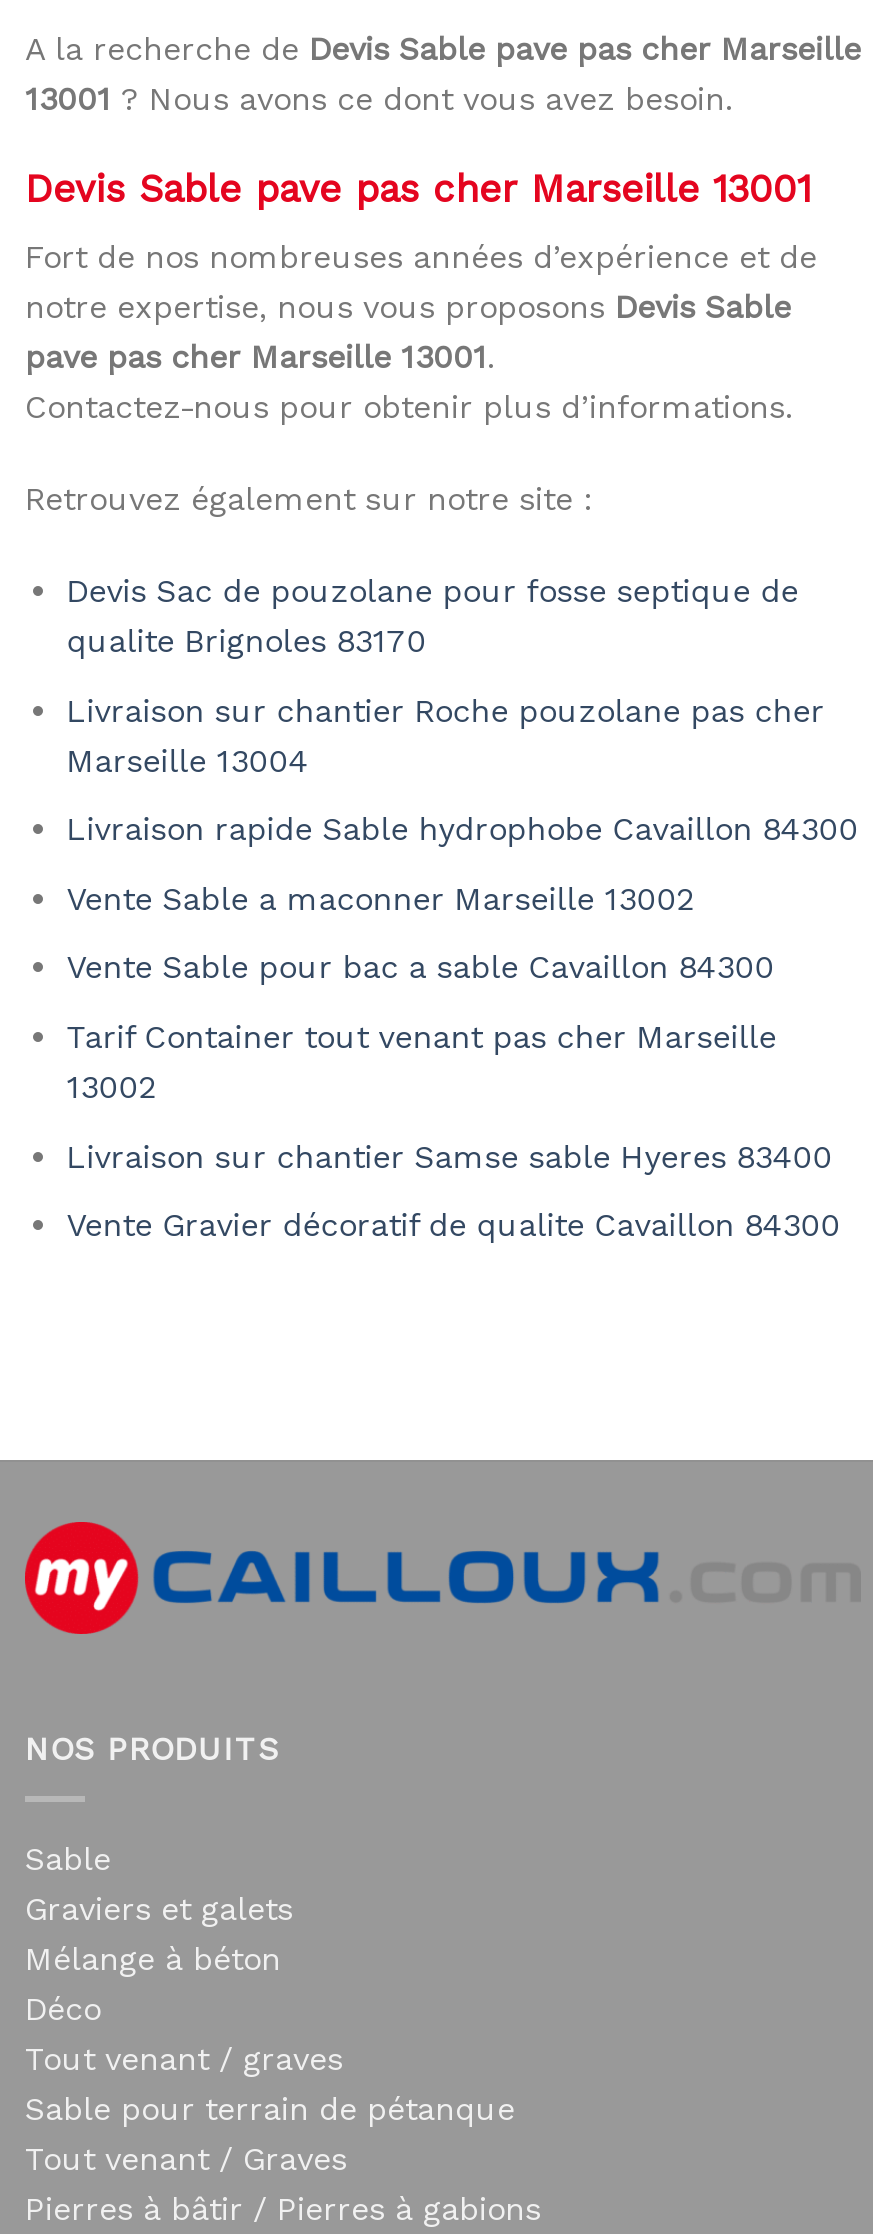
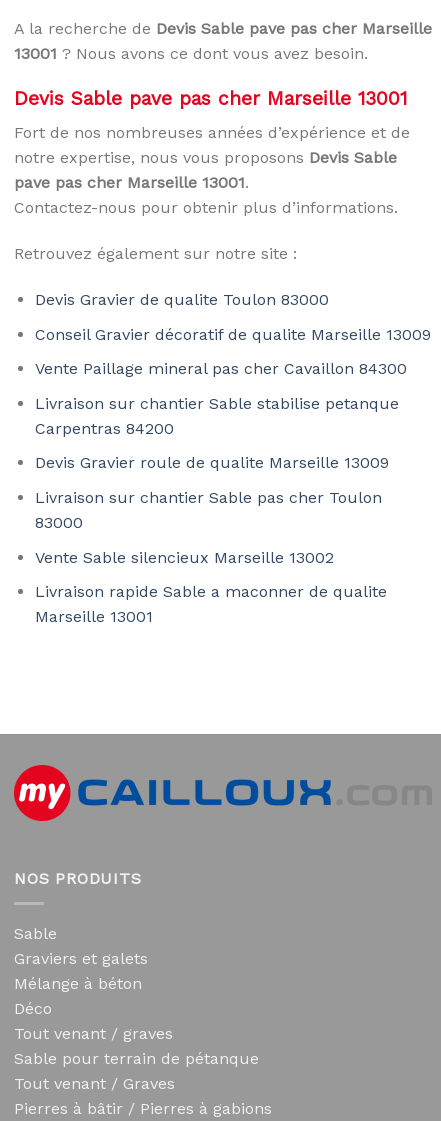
[67,572,799,660] Devis Sac de pouzolane pour fosse septique de | qualite Brignoles 83170 -> [35,290,329,309] Devis Gravier de qualite Toulon 83000
[67,691,825,779] Livraison sur chantier Roche pouzolane pas cher | Marseille 13004 -> [35,325,431,344] Conseil Gravier décoratif de qualite Marseille 13009
[67,810,859,848] Livraison rapide Sable hydrophobe Cavaillon 84300 -> [35,359,407,378] Vente Paillage mineral pas cher Cavaillon 84300
[67,880,695,918] Vente Sable a maconner Marseille 13002 -> [35,394,399,438] Livraison sur chantier Sable stabilise petanque | Carpentras 84200
[67,949,775,987] Vente Sable pour bac a sable Cavaillon 84300 -> [35,453,389,472] Devis Gravier roule de qualite Marseille 13009
[67,1018,777,1106] Tarif Container tout venant pas cher Marseille | 13002 -> [35,488,382,532] Livraison sur chantier Sable pas cher Toulon | 83000
[67,1137,833,1175] Livraison sur chantier Samse sable Hyeres 83400 -> [35,547,334,566] Vente Sable silencieux Marseille 13002
[67,1206,841,1244] Vente Gravier décoratif de qualite Cavaillon 84300 -> [35,582,387,626] Livraison rapide Sable a maconner de qualite | Marseille 13001

